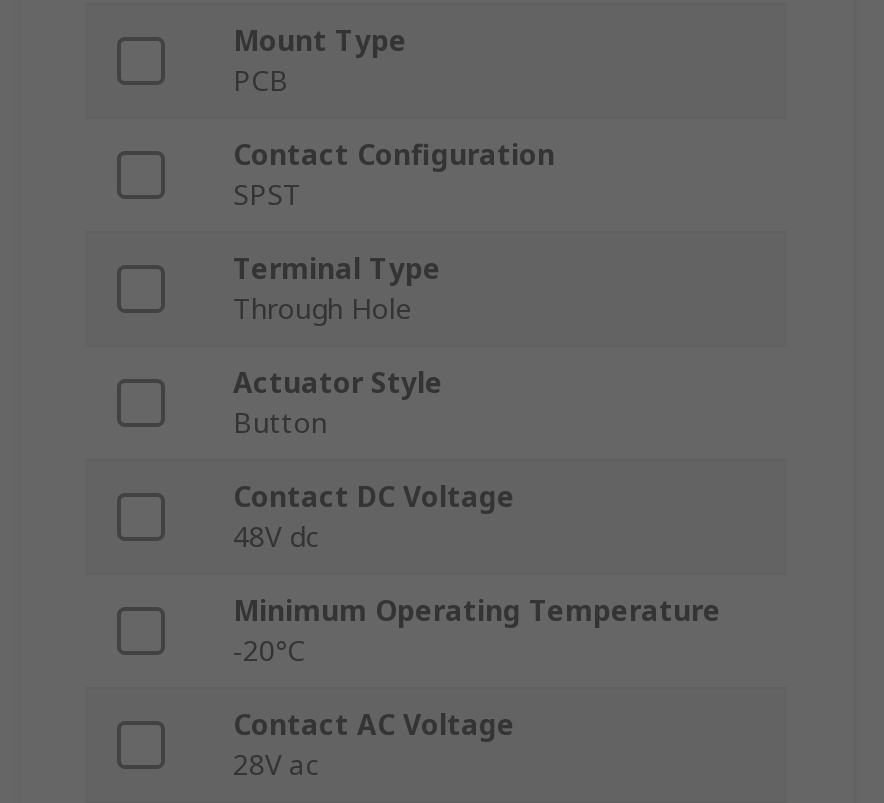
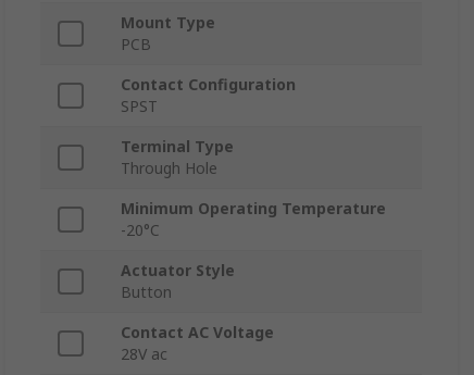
moved [233,364,443,442] -> [121,260,235,303]: Actuator Style | Button
[233,478,515,556] Contact DC Voltage | 48V dc -> none
moved [233,592,721,670] -> [121,198,386,241]: Minimum Operating Temperature | -20°C

